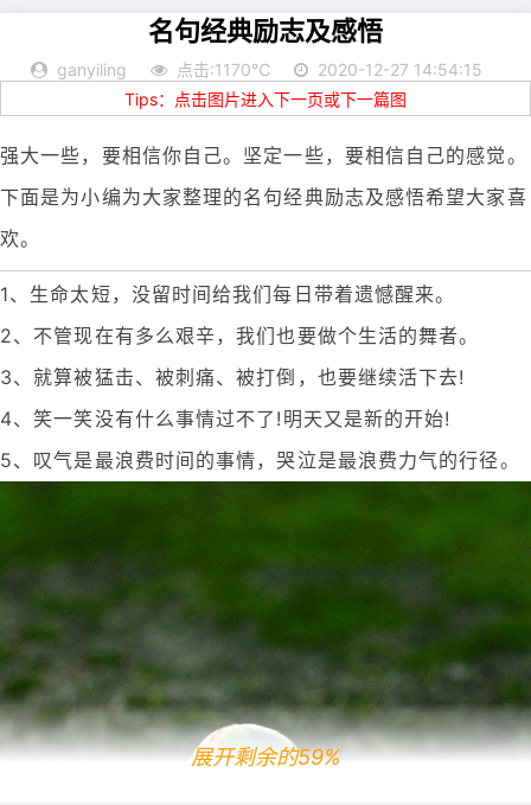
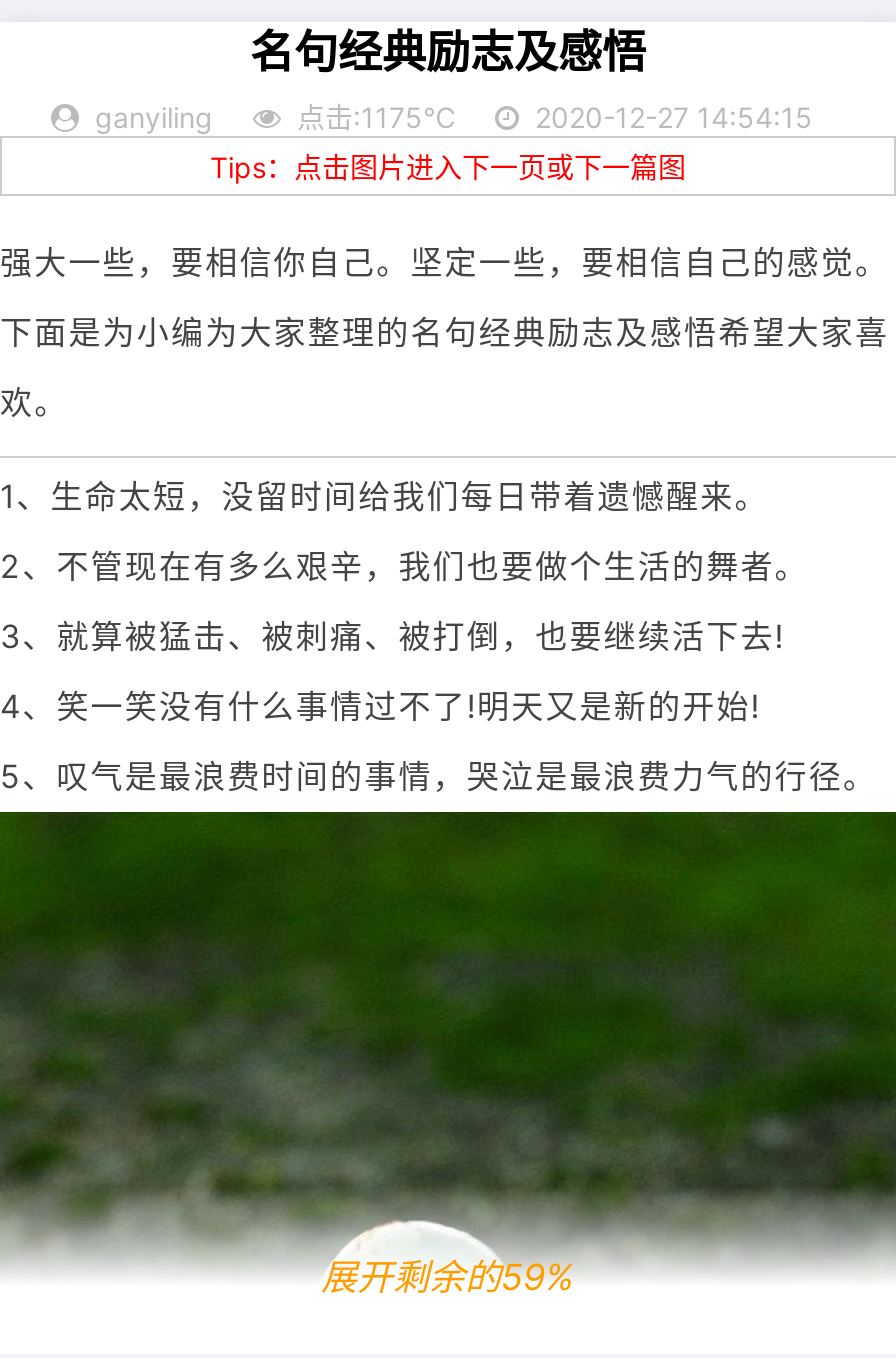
[176,60,270,80] 点击:1170℃ -> [297,100,455,134] 点击:1175℃

